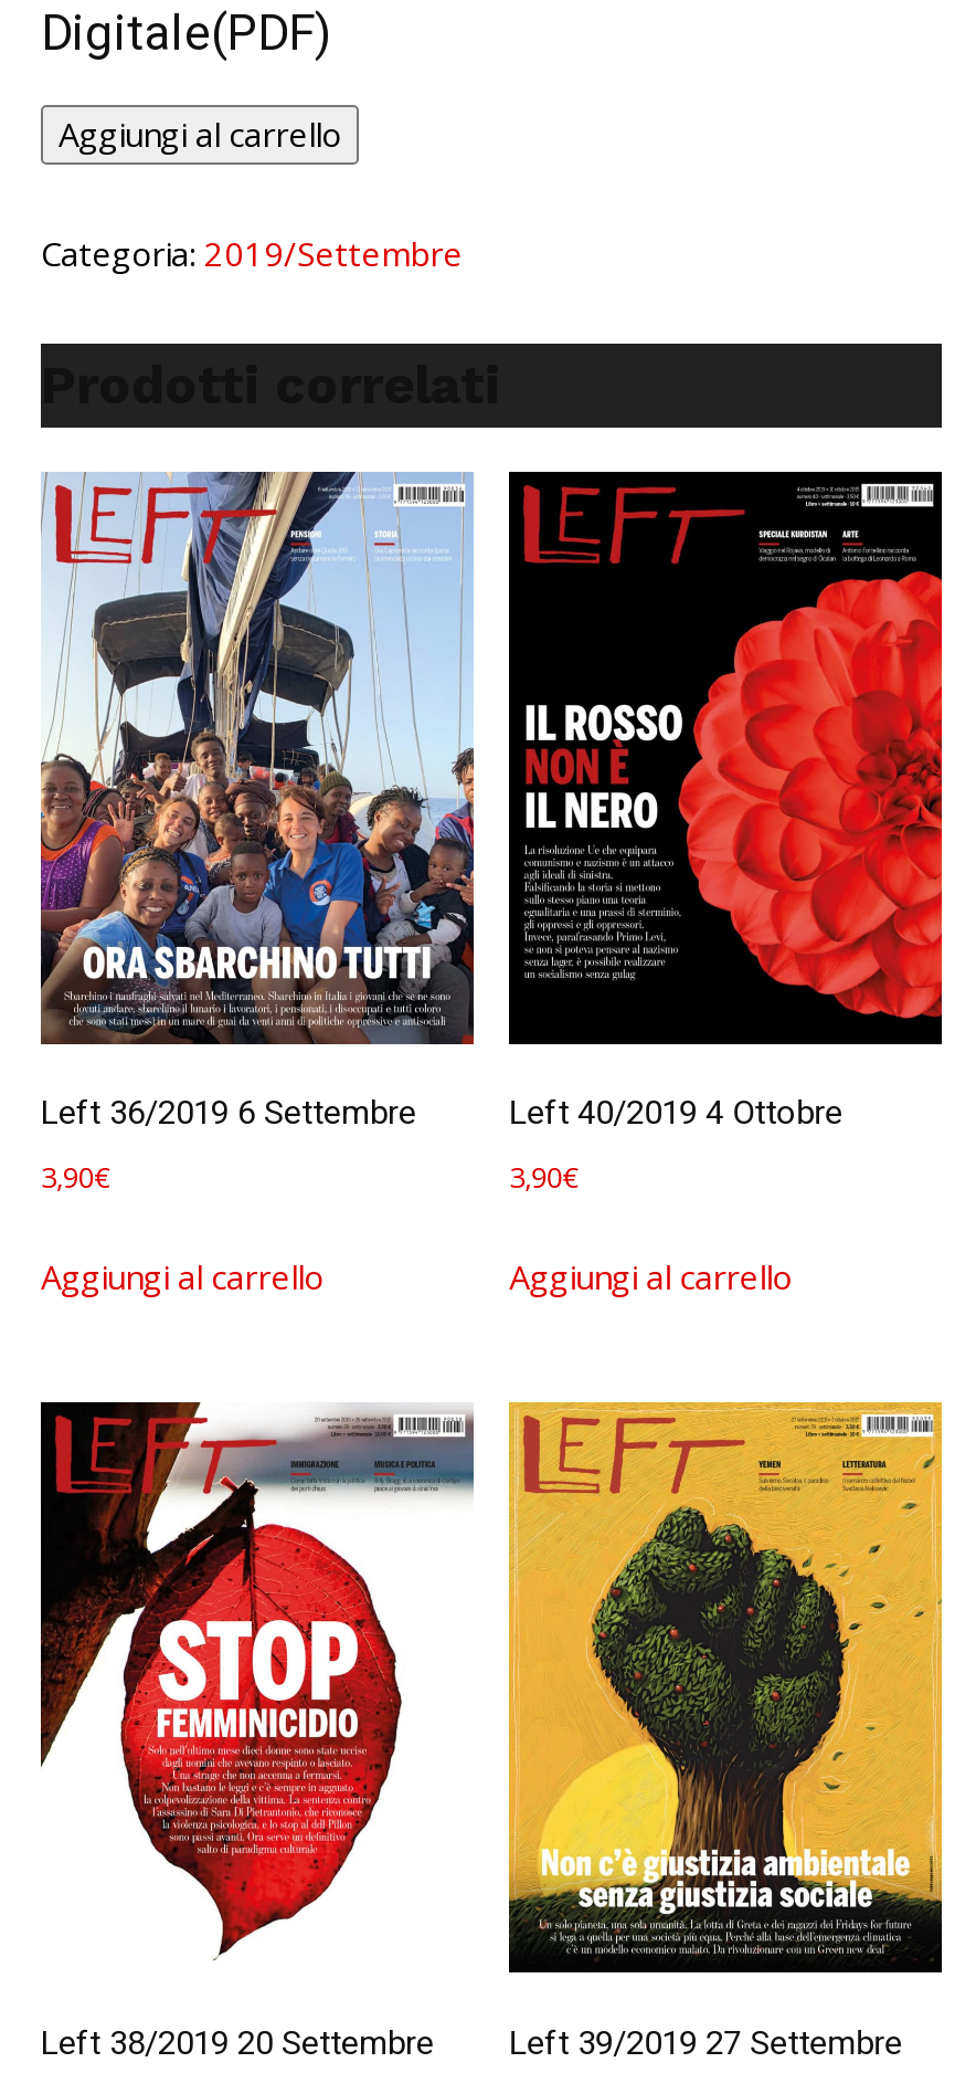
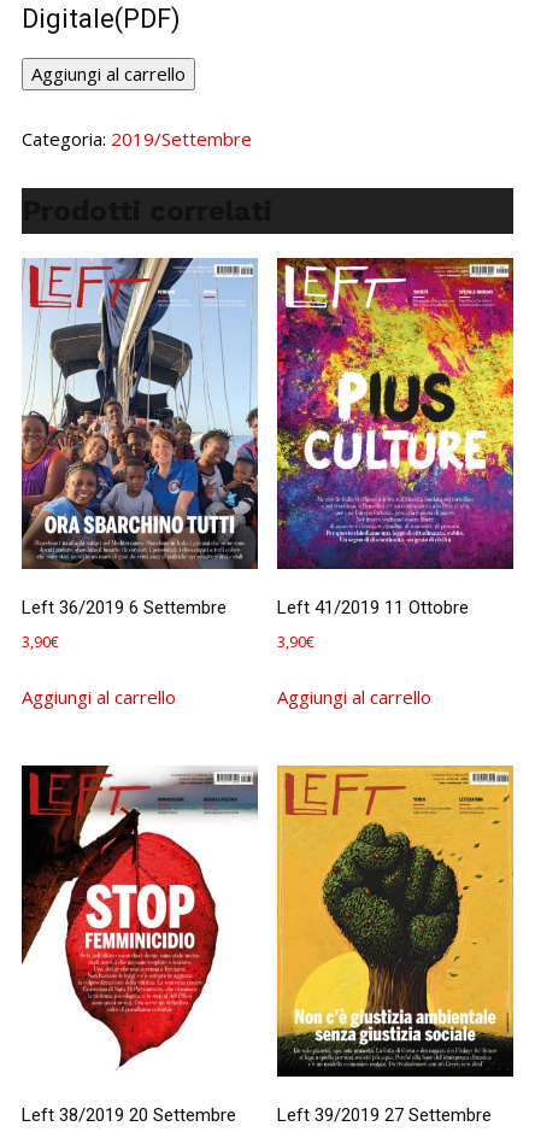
[507,471,944,1133] [image] | Left 40/2019 4 Ottobre -> [276,258,515,618] [image] | Left 41/2019 11 Ottobre

